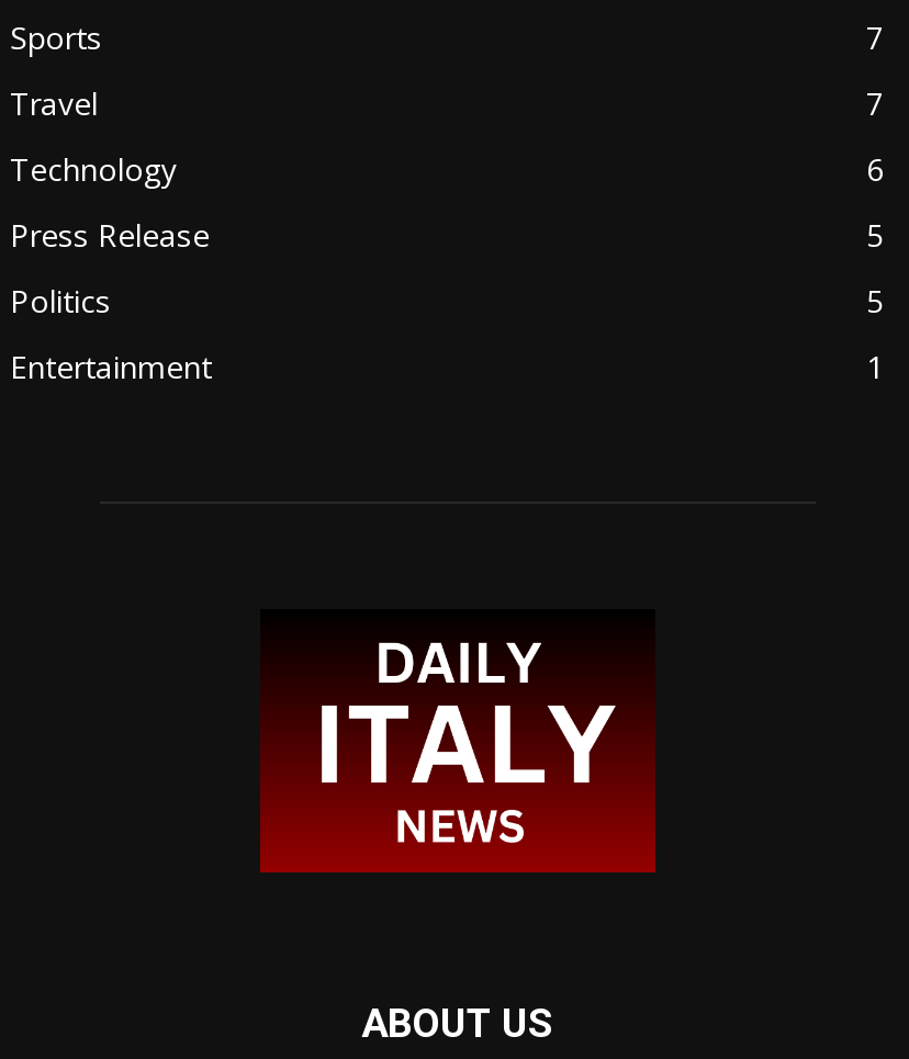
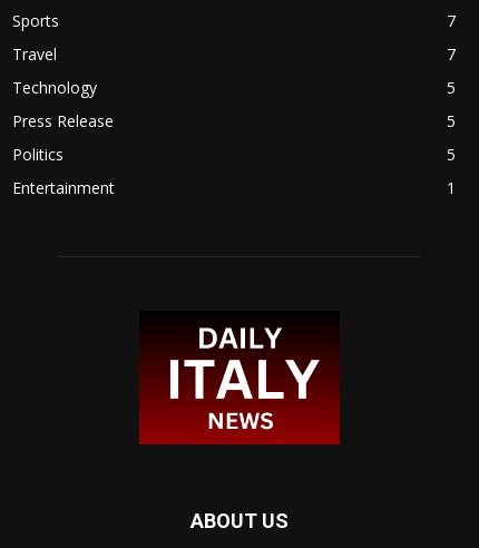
[866,147,884,189] 6 -> [447,77,456,98] 5

